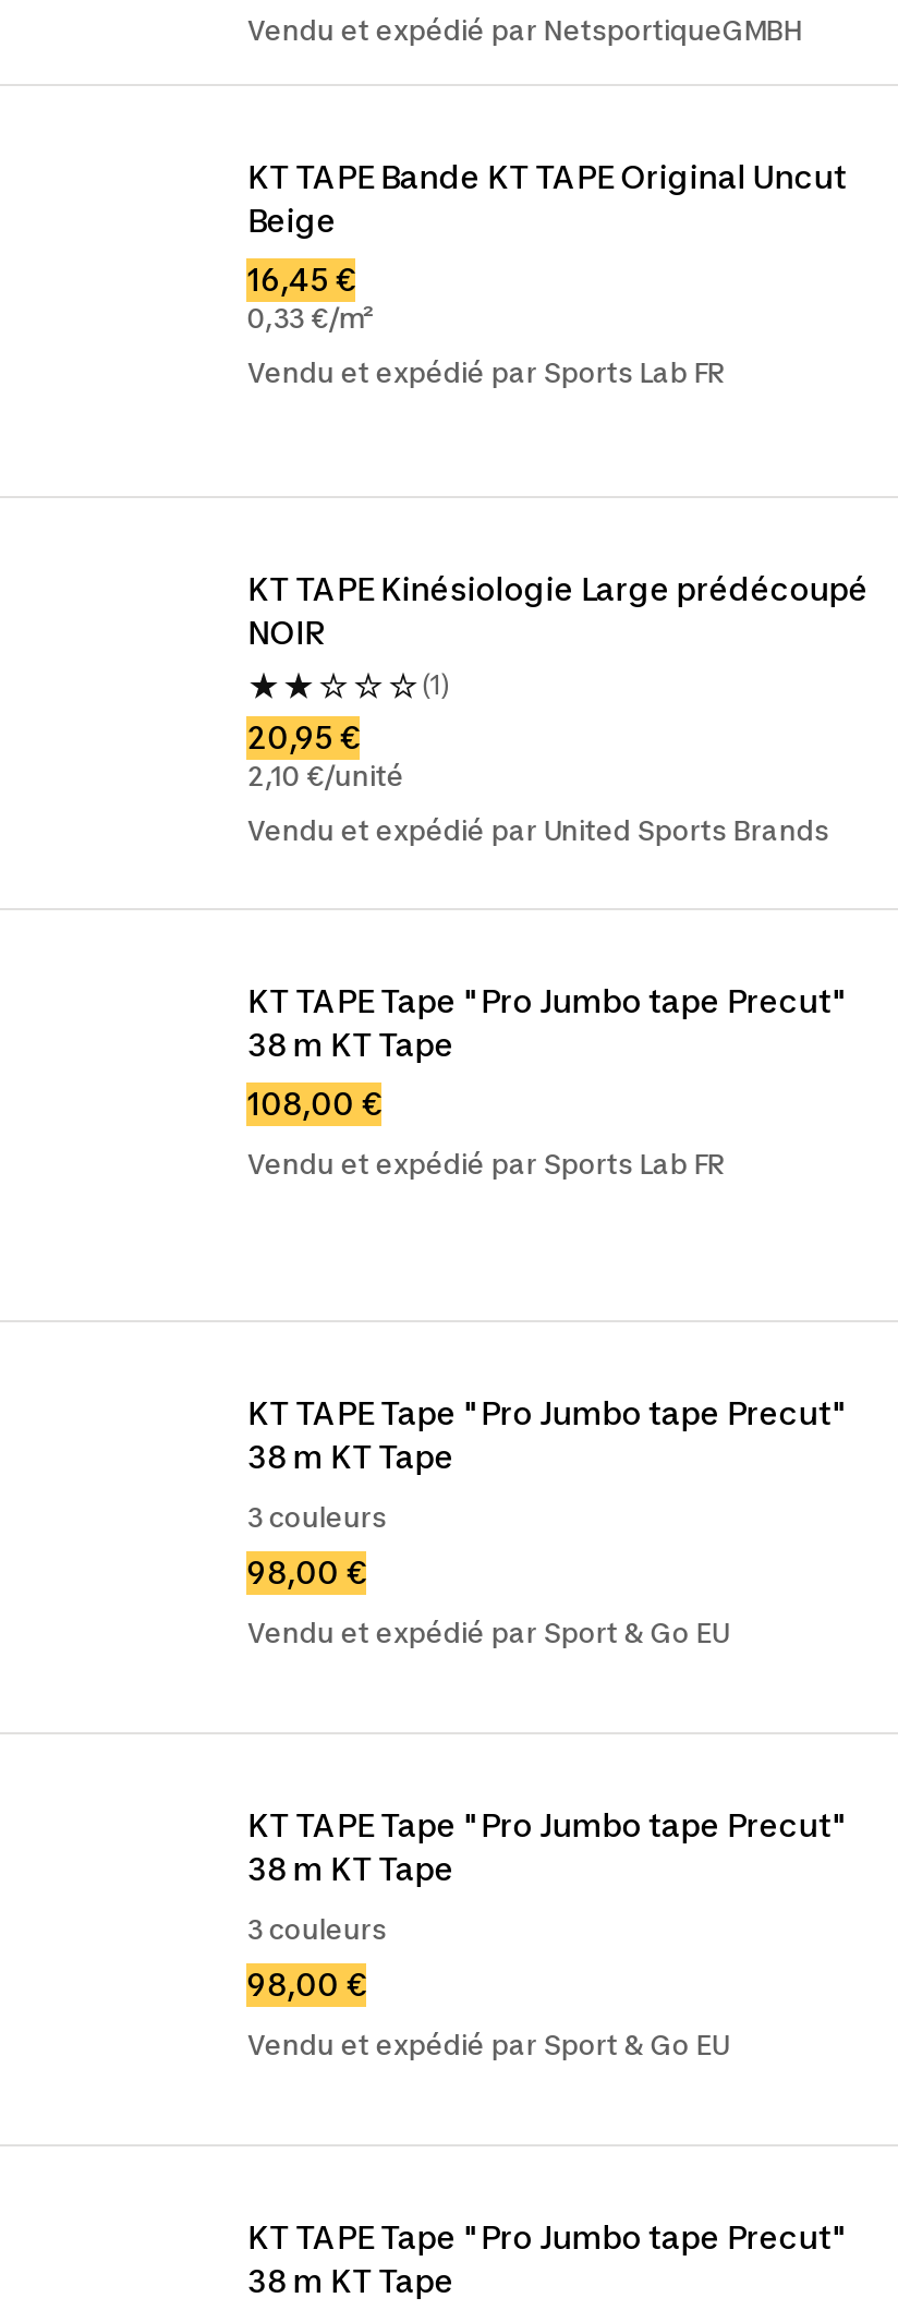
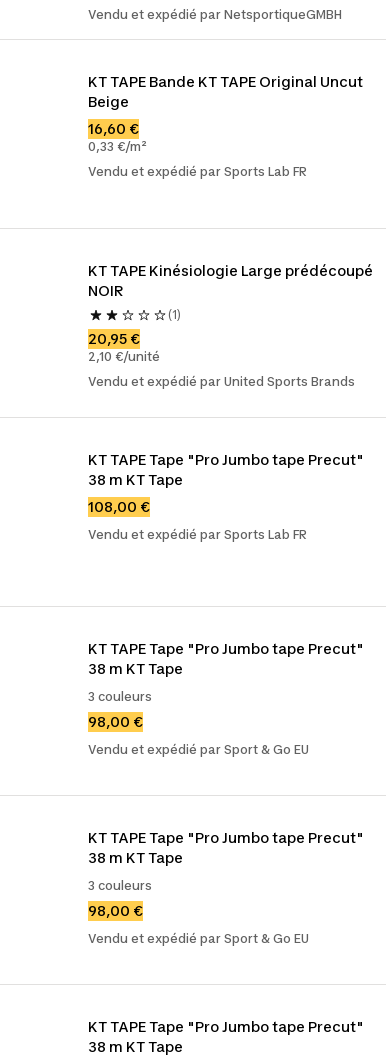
[247,261,356,298] 16,45 € -> [88,120,139,137] 16,60 €

